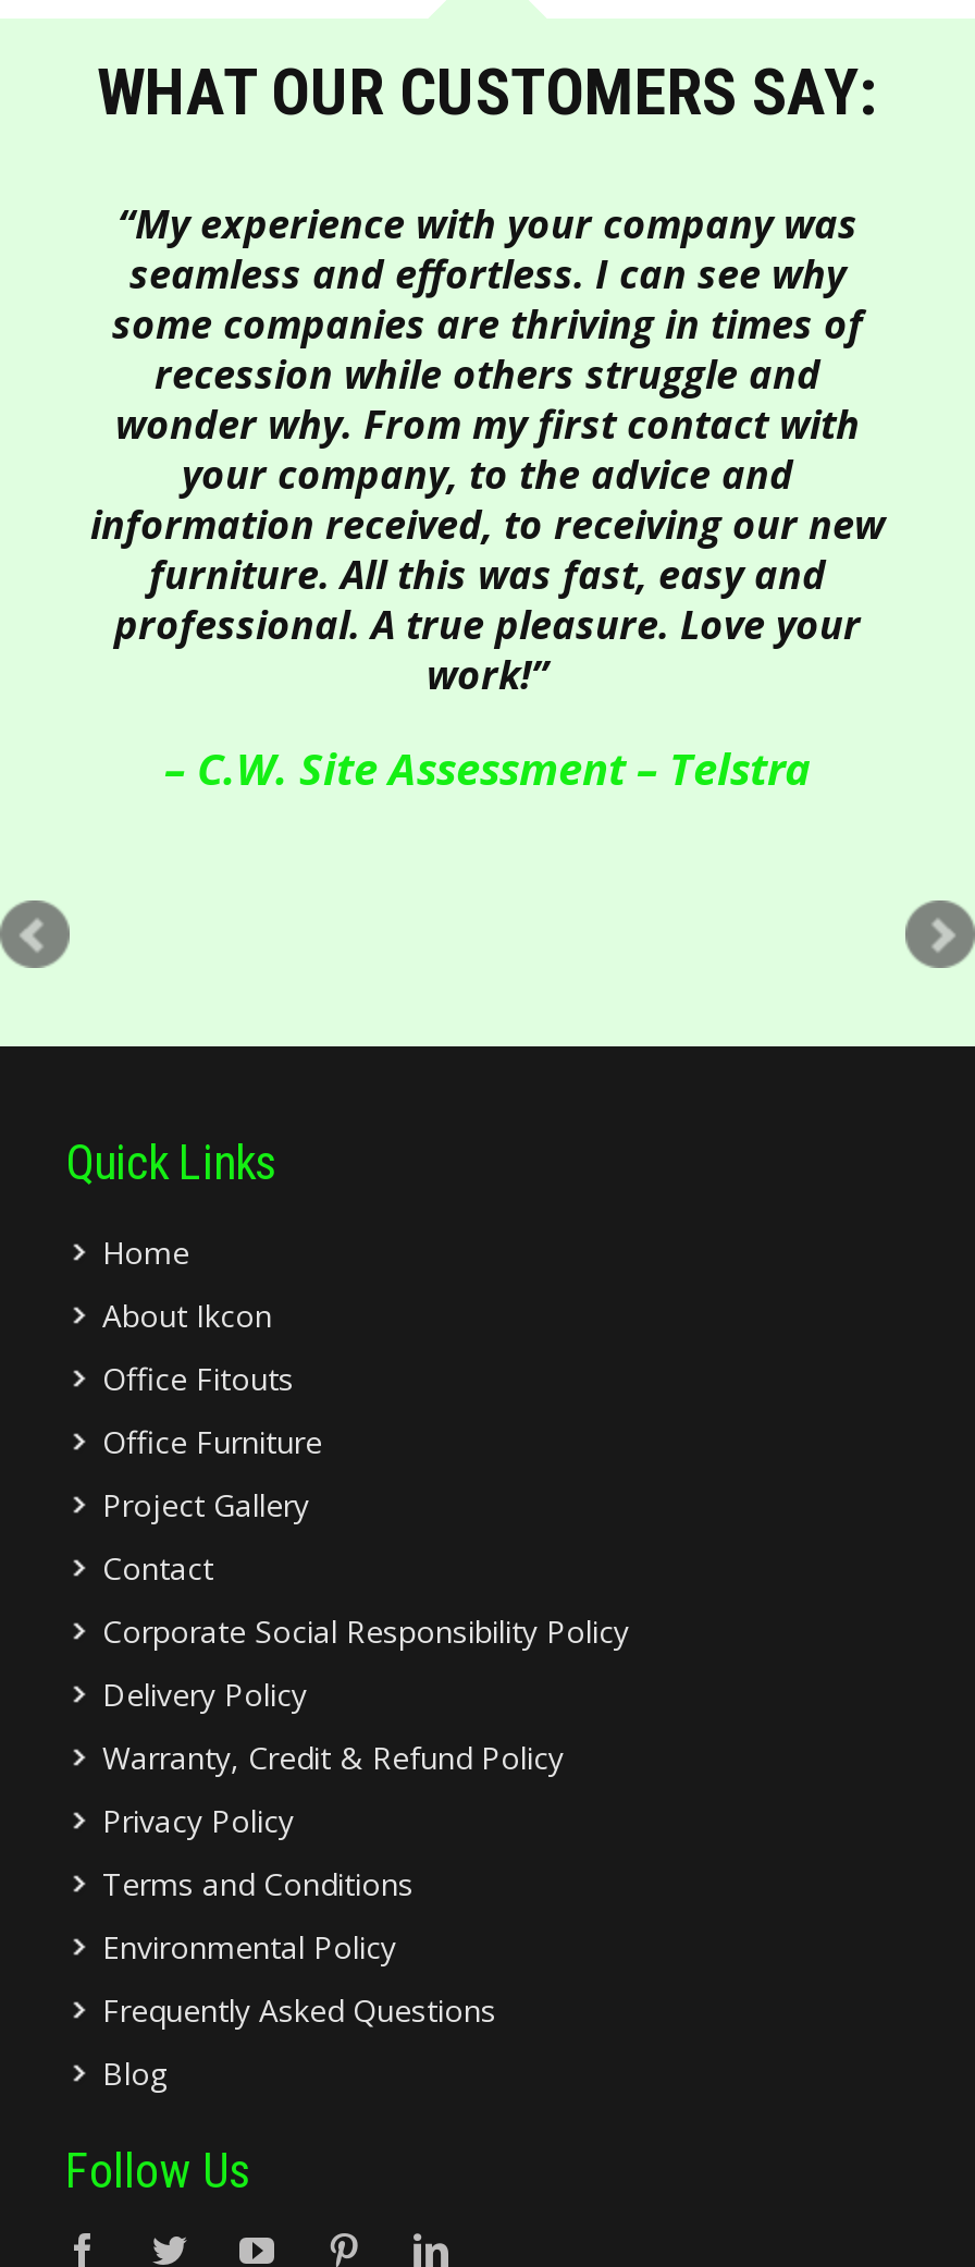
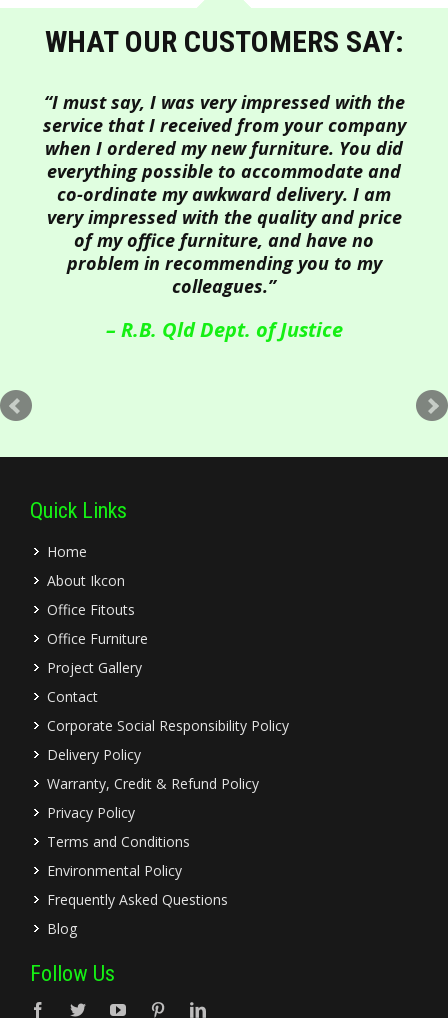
[90,197,885,700] My experience with your company was | seamless and effortless. I can see why | some companies are thriving in times of | recession while others struggle and | wonder why. From my first contact with | your company, to the advice and | information received, to receiving our new | furniture. All this was fast, easy and | professional. A true pleasure. Love your | work! -> [42,90,405,298] I must say, I was very impressed with the | service that I received from your company | when I ordered my new furniture. You did | everything possible to accommodate and | co-ordinate my awkward delivery. I am | very impressed with the quality and price | of my office furniture, and have no | problem in recommending you to my | colleagues.
[197,739,811,798] C.W. Site Assessment – Telstra -> [120,316,342,343] R.B. Qld Dept. of Justice

